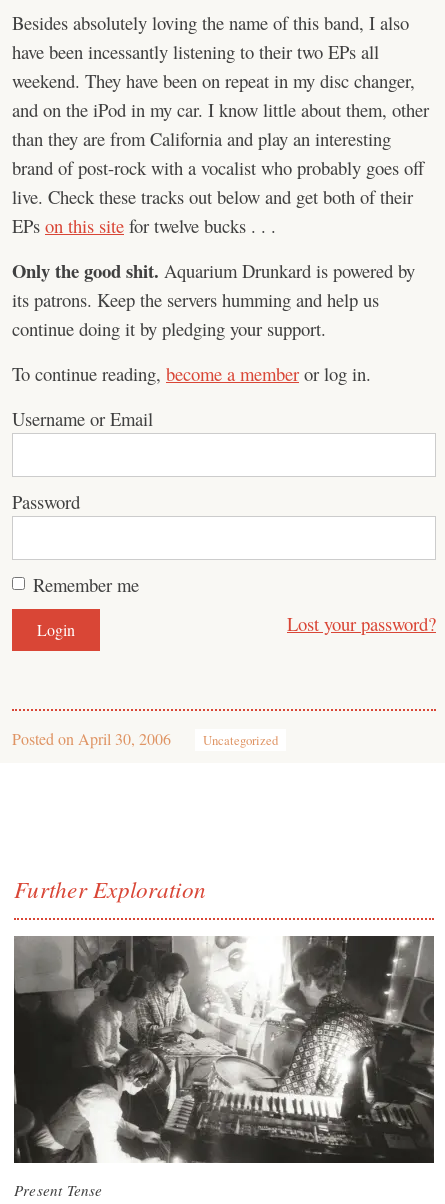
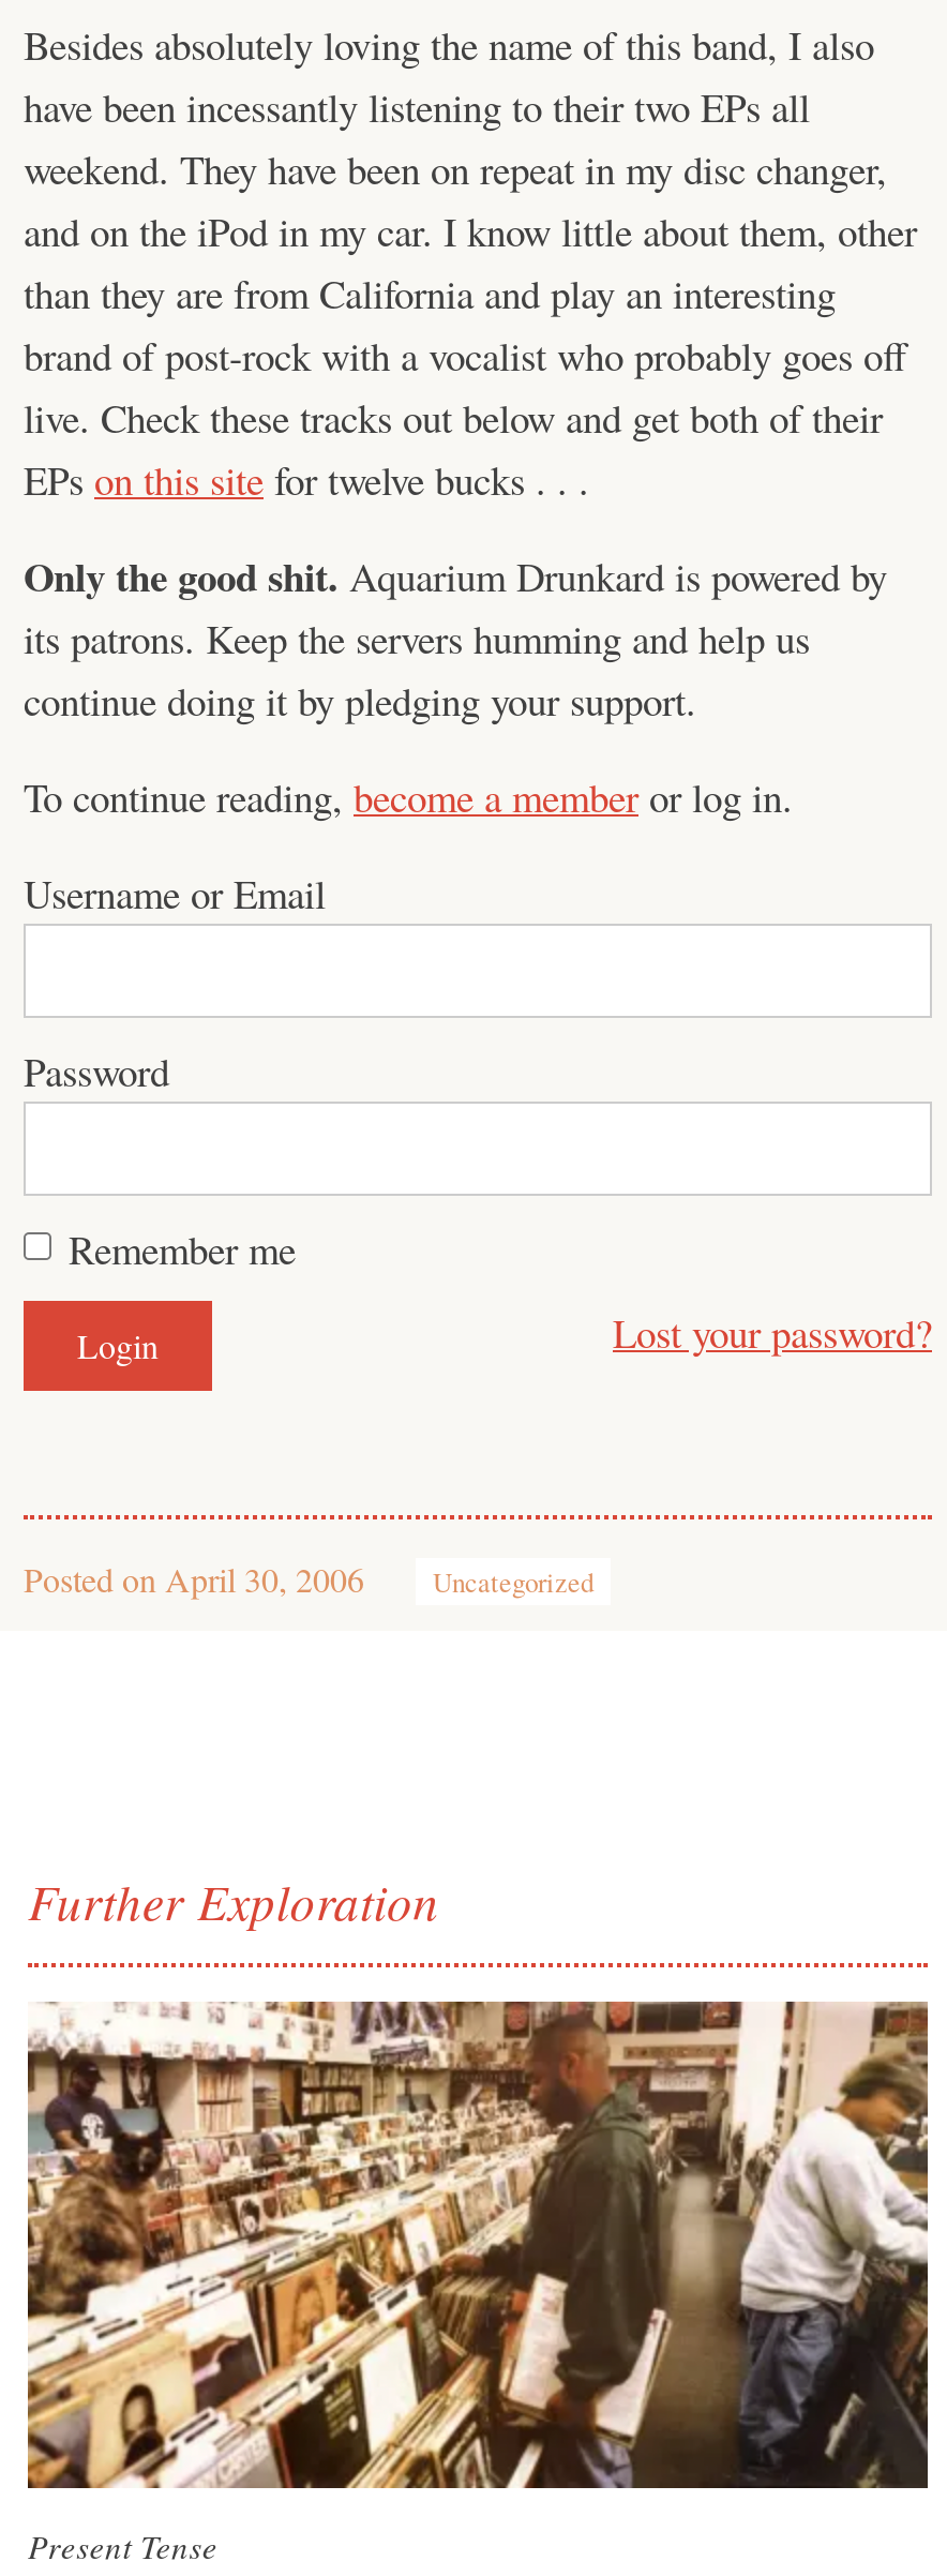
[13,935,435,1164] [image] -> [26,2000,930,2490] [image]

